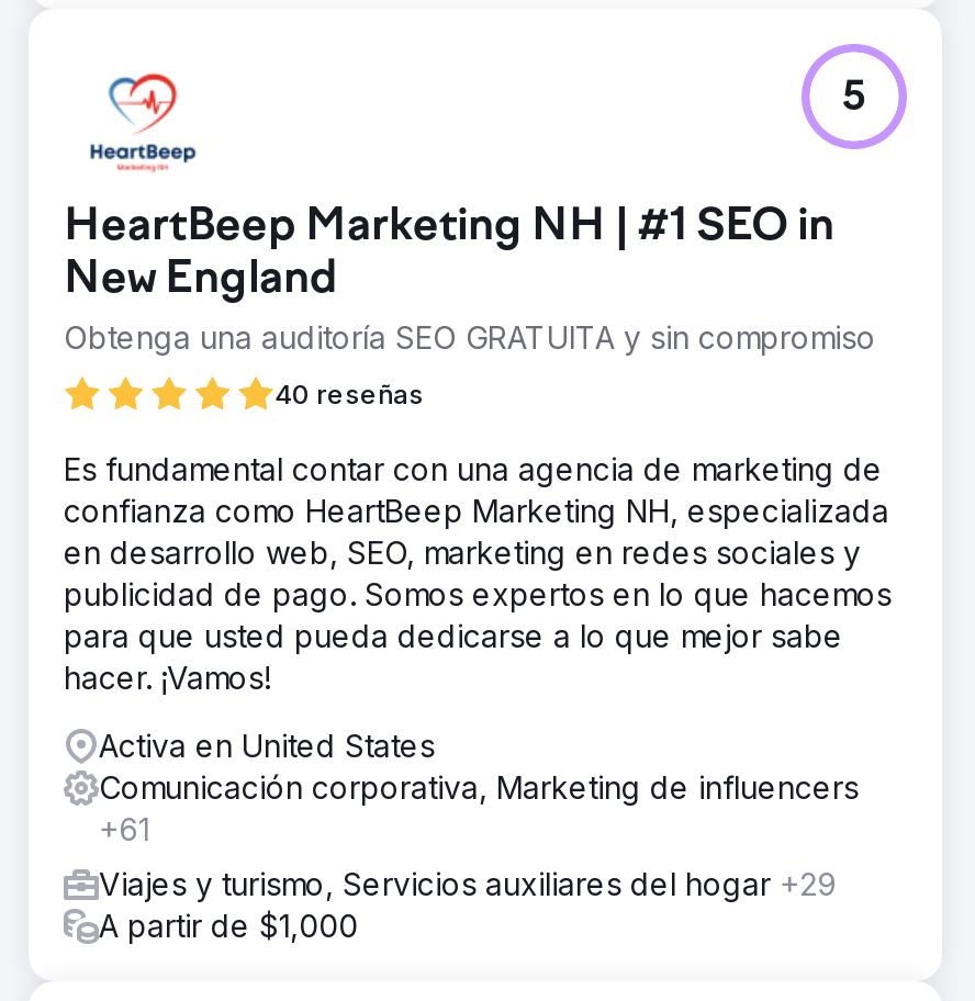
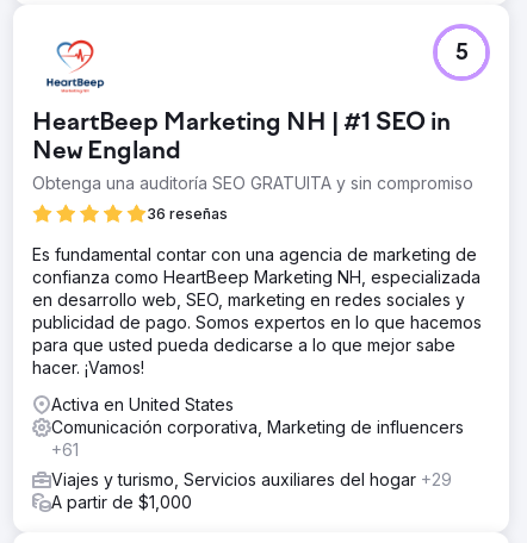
[274,377,424,410] 40 reseñas -> [147,204,228,222] 36 reseñas

